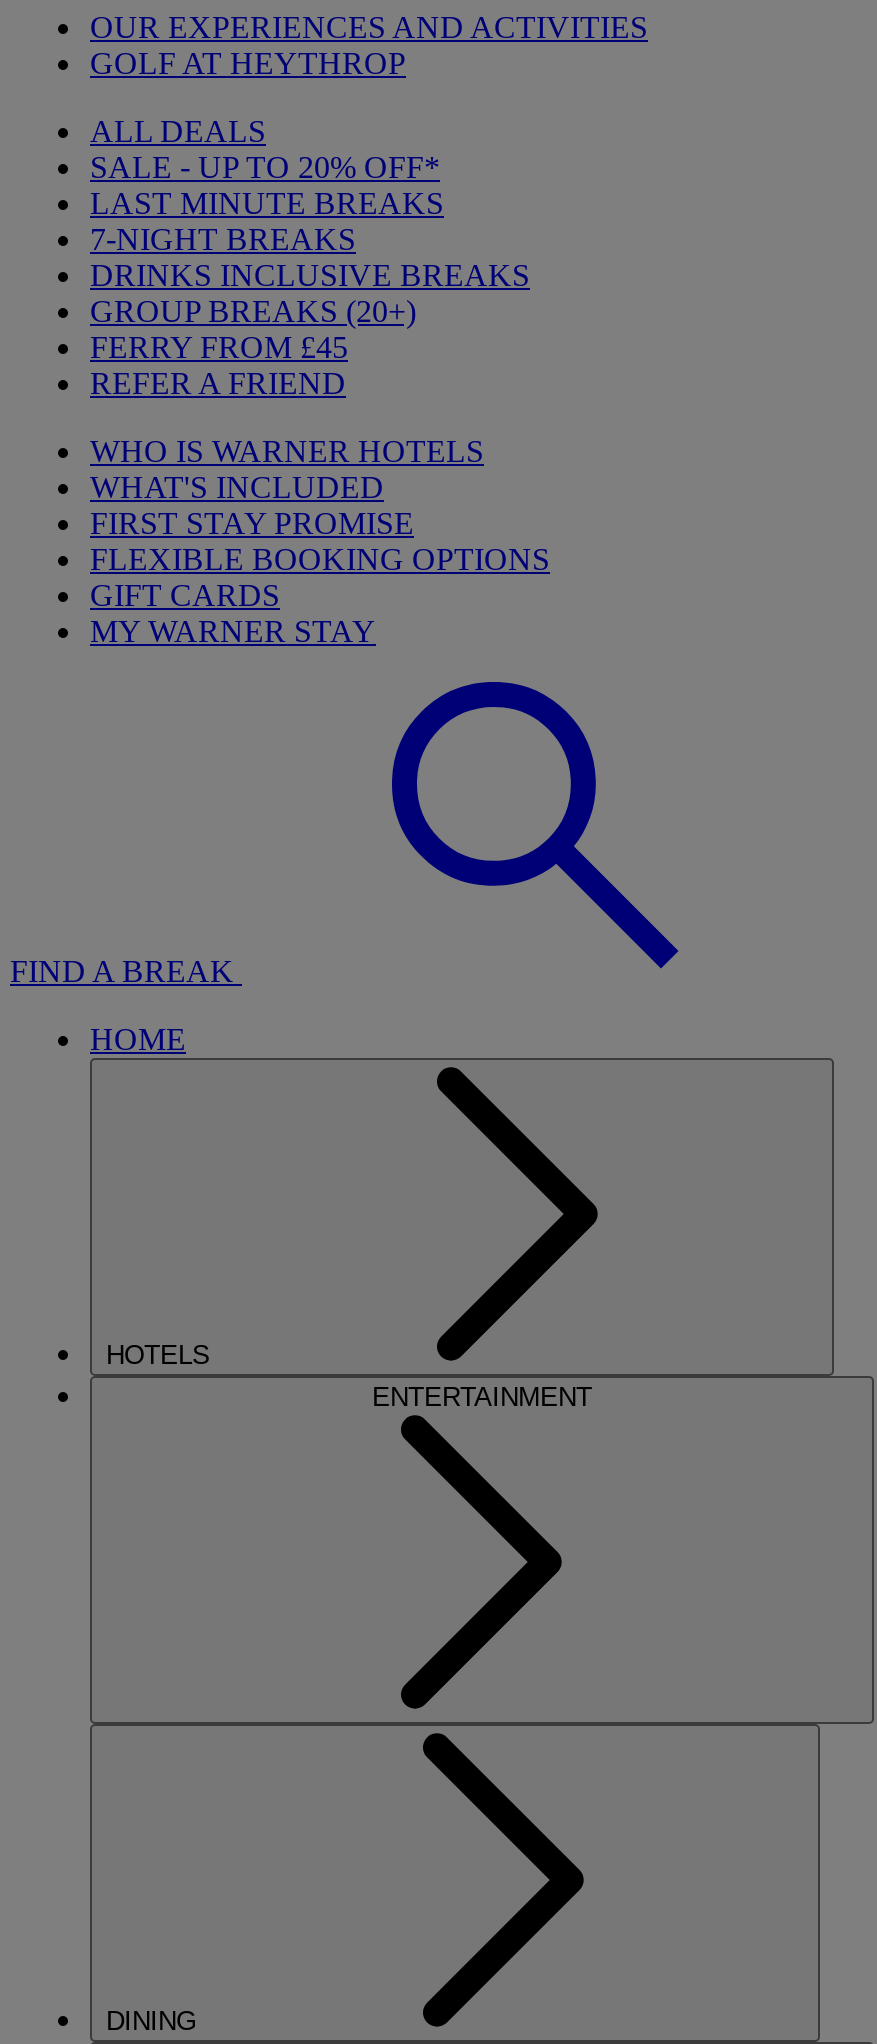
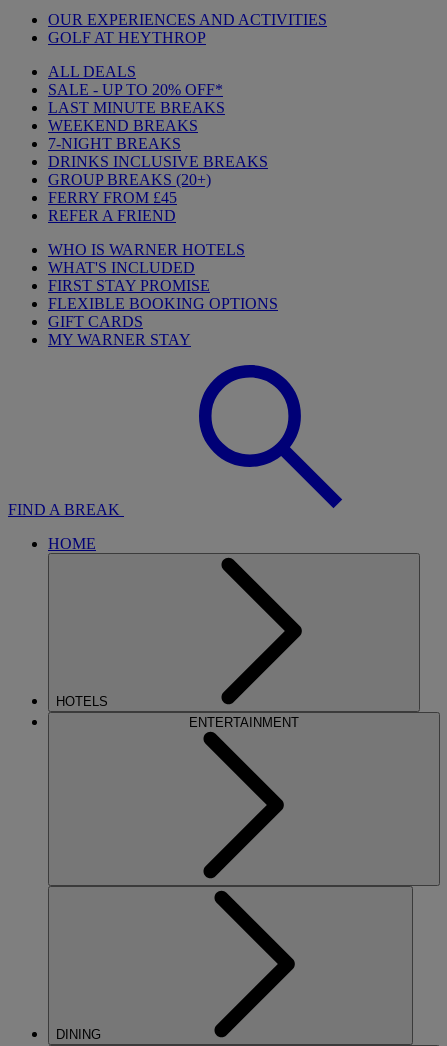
none -> [48,117,198,134] WEEKEND BREAKS

